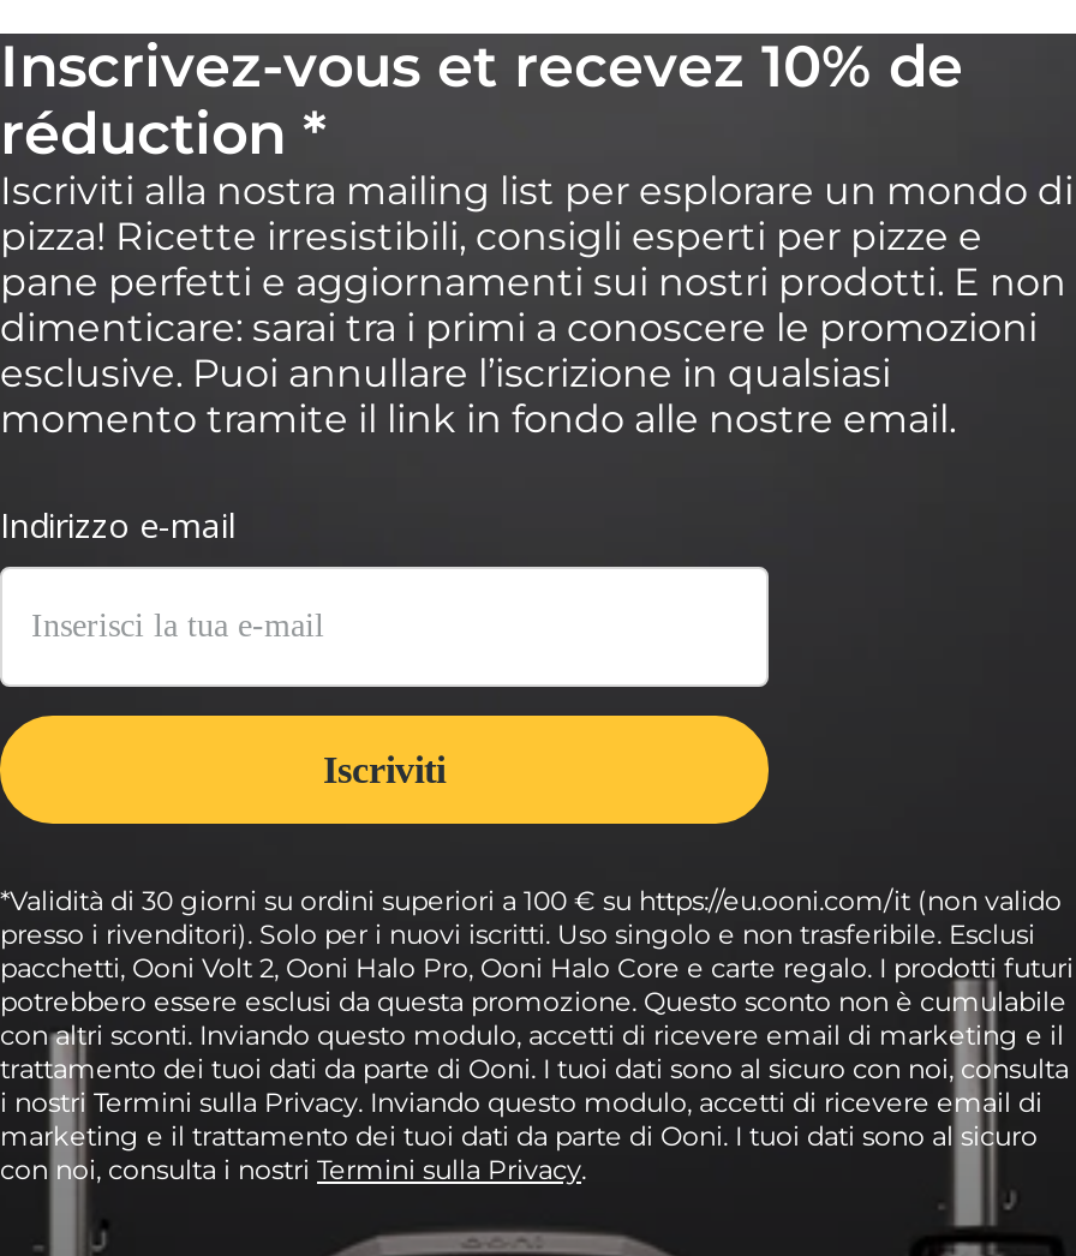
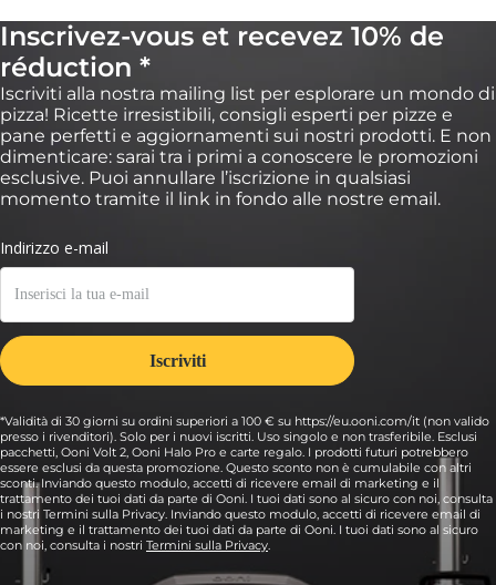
[0,951,1074,1052] pacchetti, Ooni Volt 2, Ooni Halo Pro, Ooni Halo Core e carte regalo. I prodotti futuri | potrebbero essere esclusi da questa promozione. Questo sconto non è cumulabile | con altri sconti. Inviando questo modulo, accetti di ricevere email di marketing e il -> [0,444,472,491] pacchetti, Ooni Volt 2, Ooni Halo Pro e carte regalo. I prodotti futuri potrebbero | essere esclusi da questa promozione. Questo sconto non è cumulabile con altri | sconti. Inviando questo modulo, accetti di ricevere email di marketing e il

